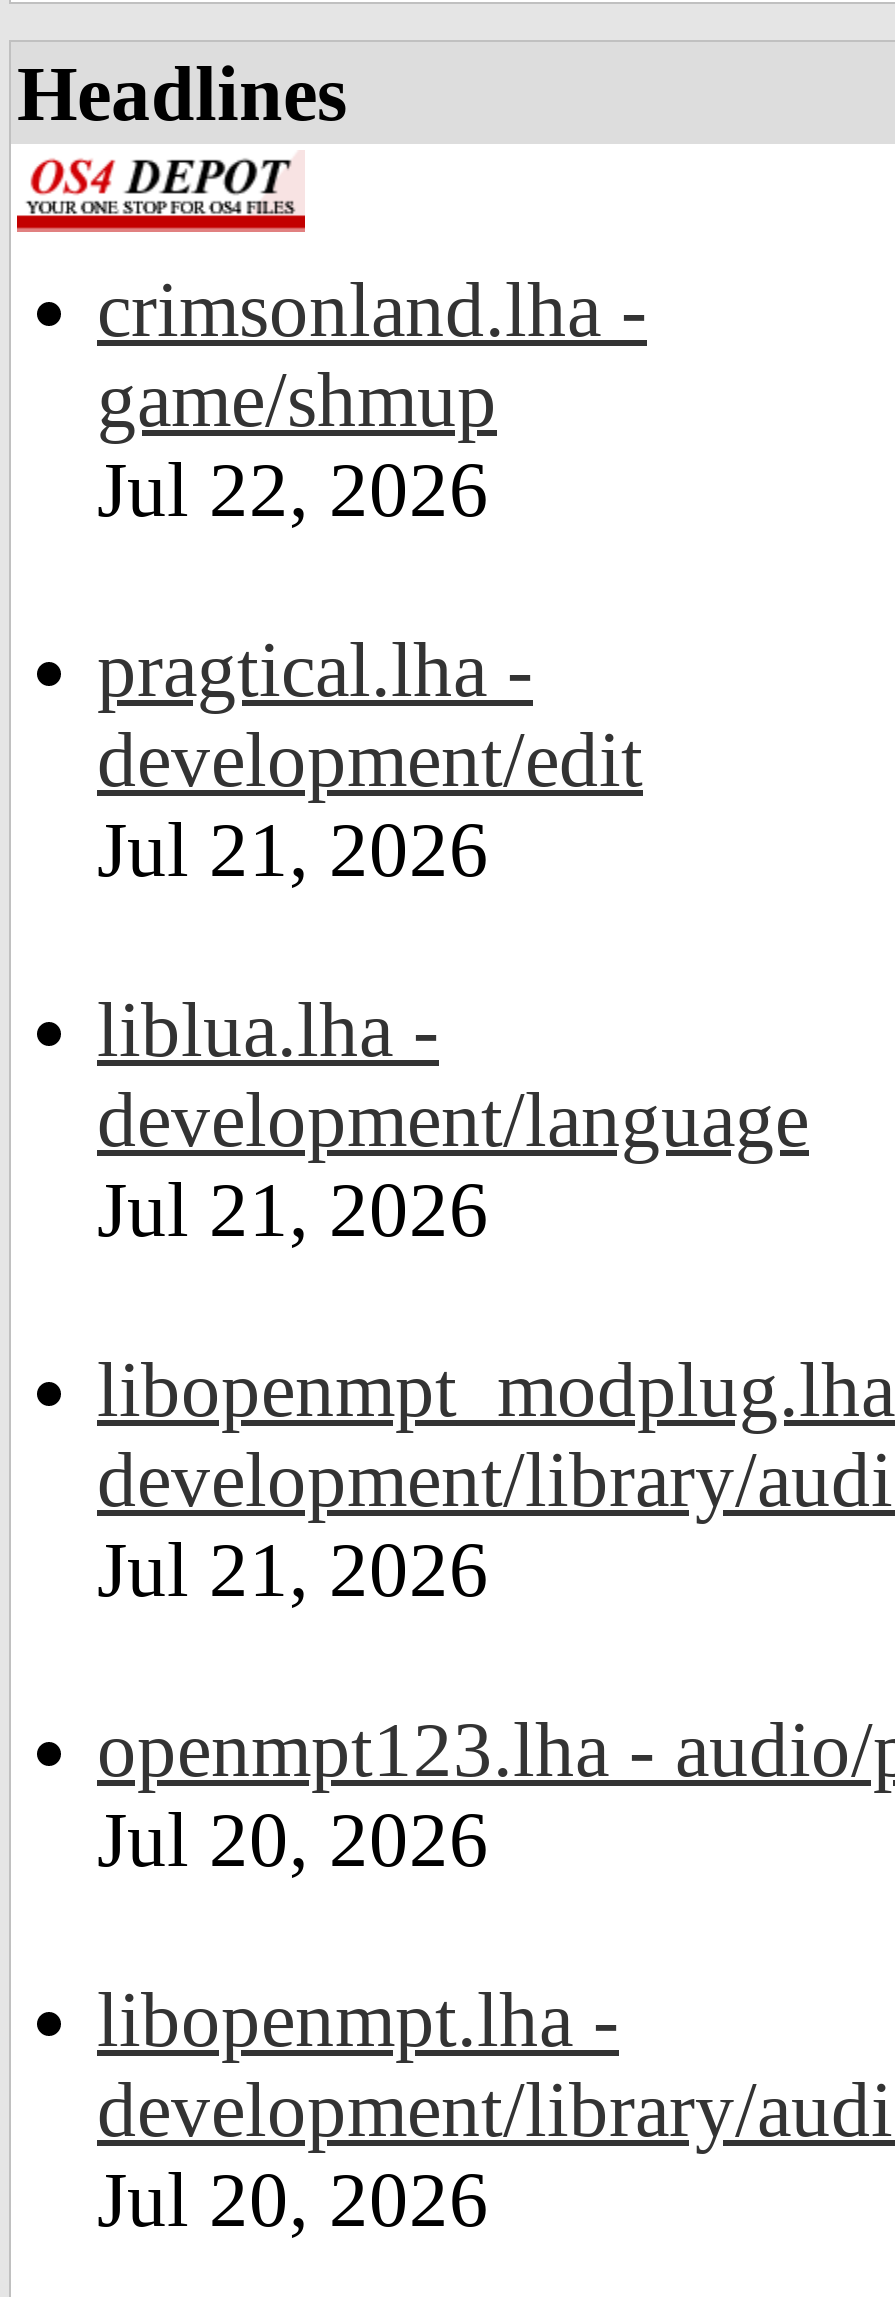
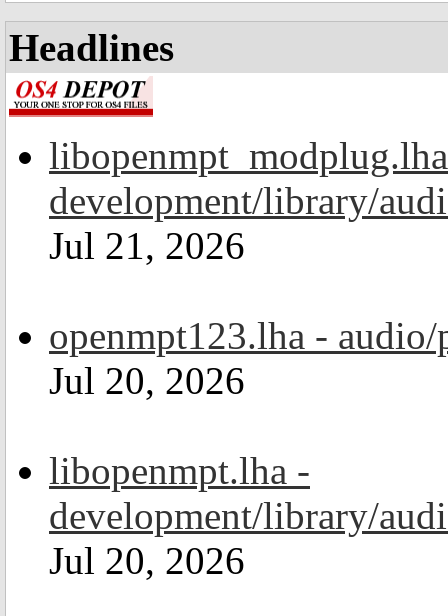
[97,266,809,1252] crimsonland.lha - | game/shmup | Jul 22, 2026 | pragtical.lha - | development/edit | Jul 21, 2026 | liblua.lha - | development/language | Jul 21, 2026 -> none

